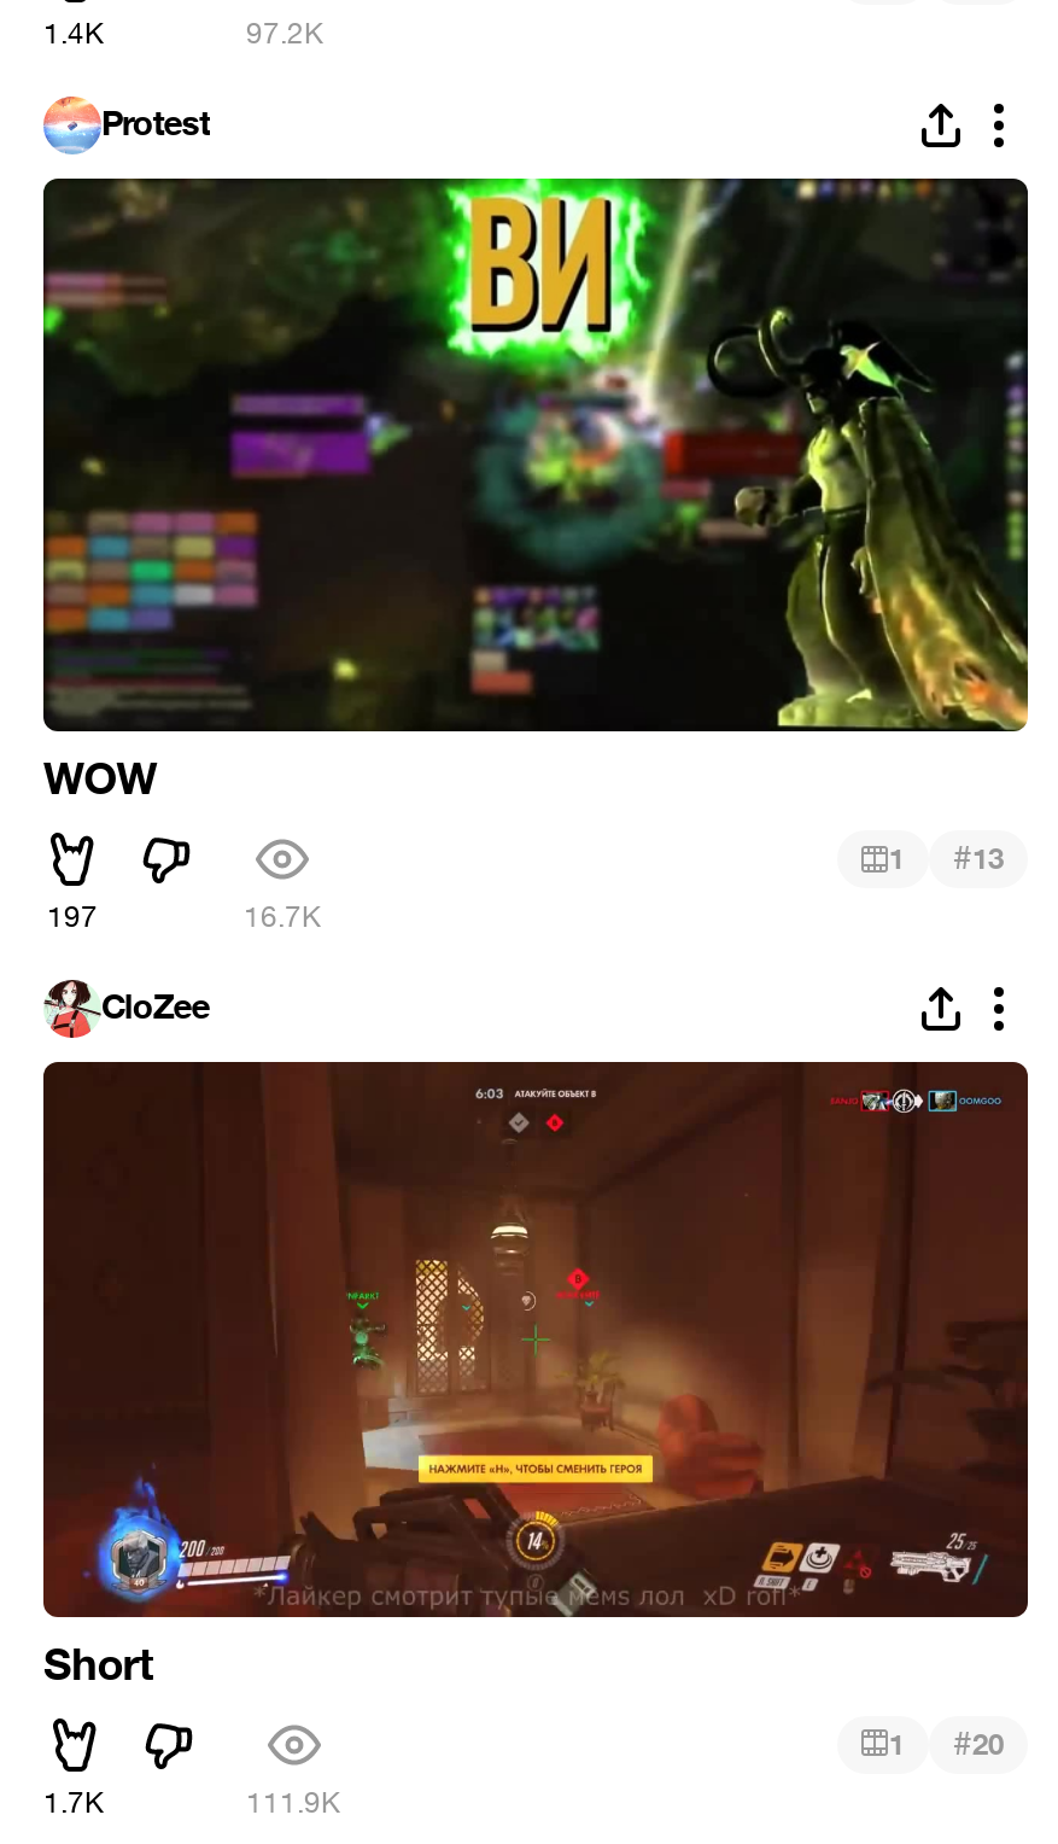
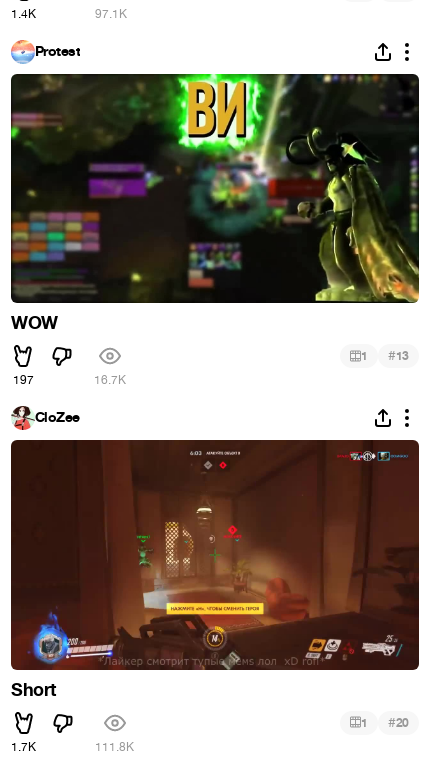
[246,13,323,52] 97.2K -> [95,5,127,21] 97.1K
[246,1782,340,1821] 111.9K -> [95,738,134,754] 111.8K

